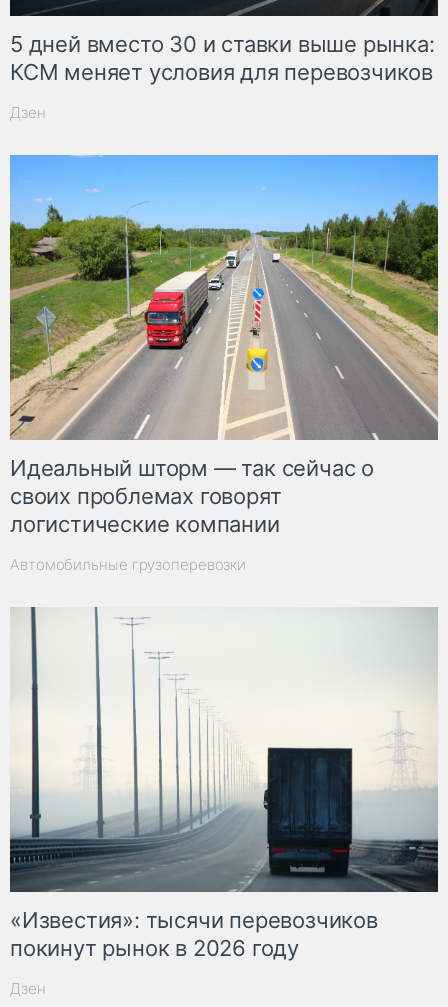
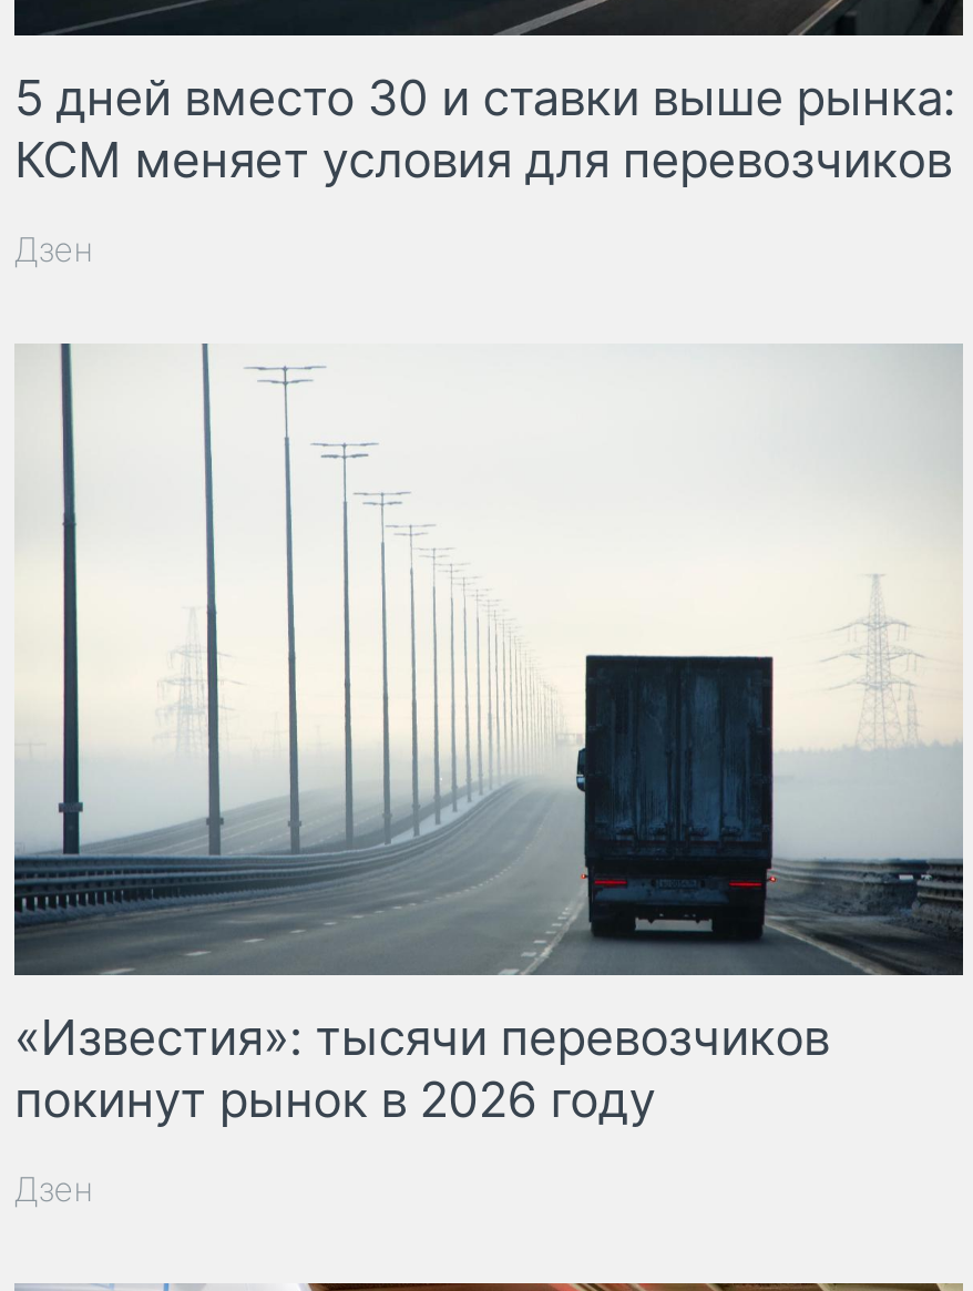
[9,154,439,574] [image] | Идеальный шторм — так сейчас о | своих проблемах говорят | логистические компании | Автомобильные грузоперевозки -> none

